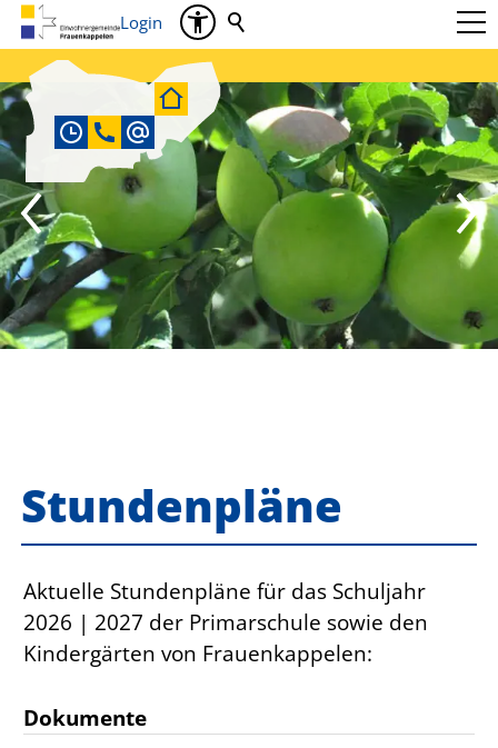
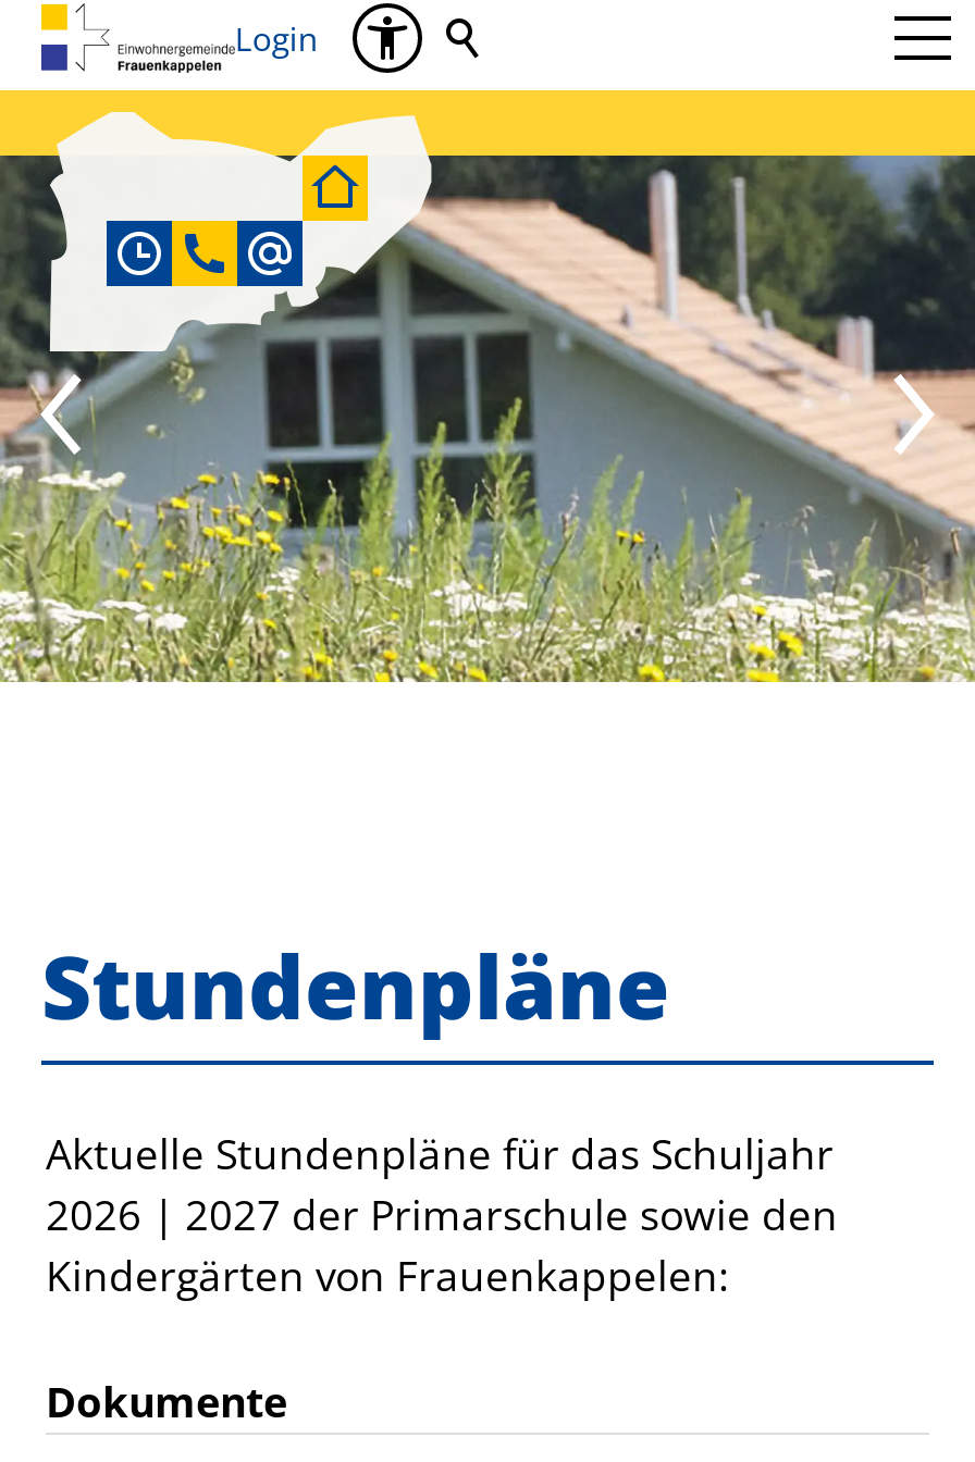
[3,81,495,350] [image] -> [7,153,968,684] [image]

